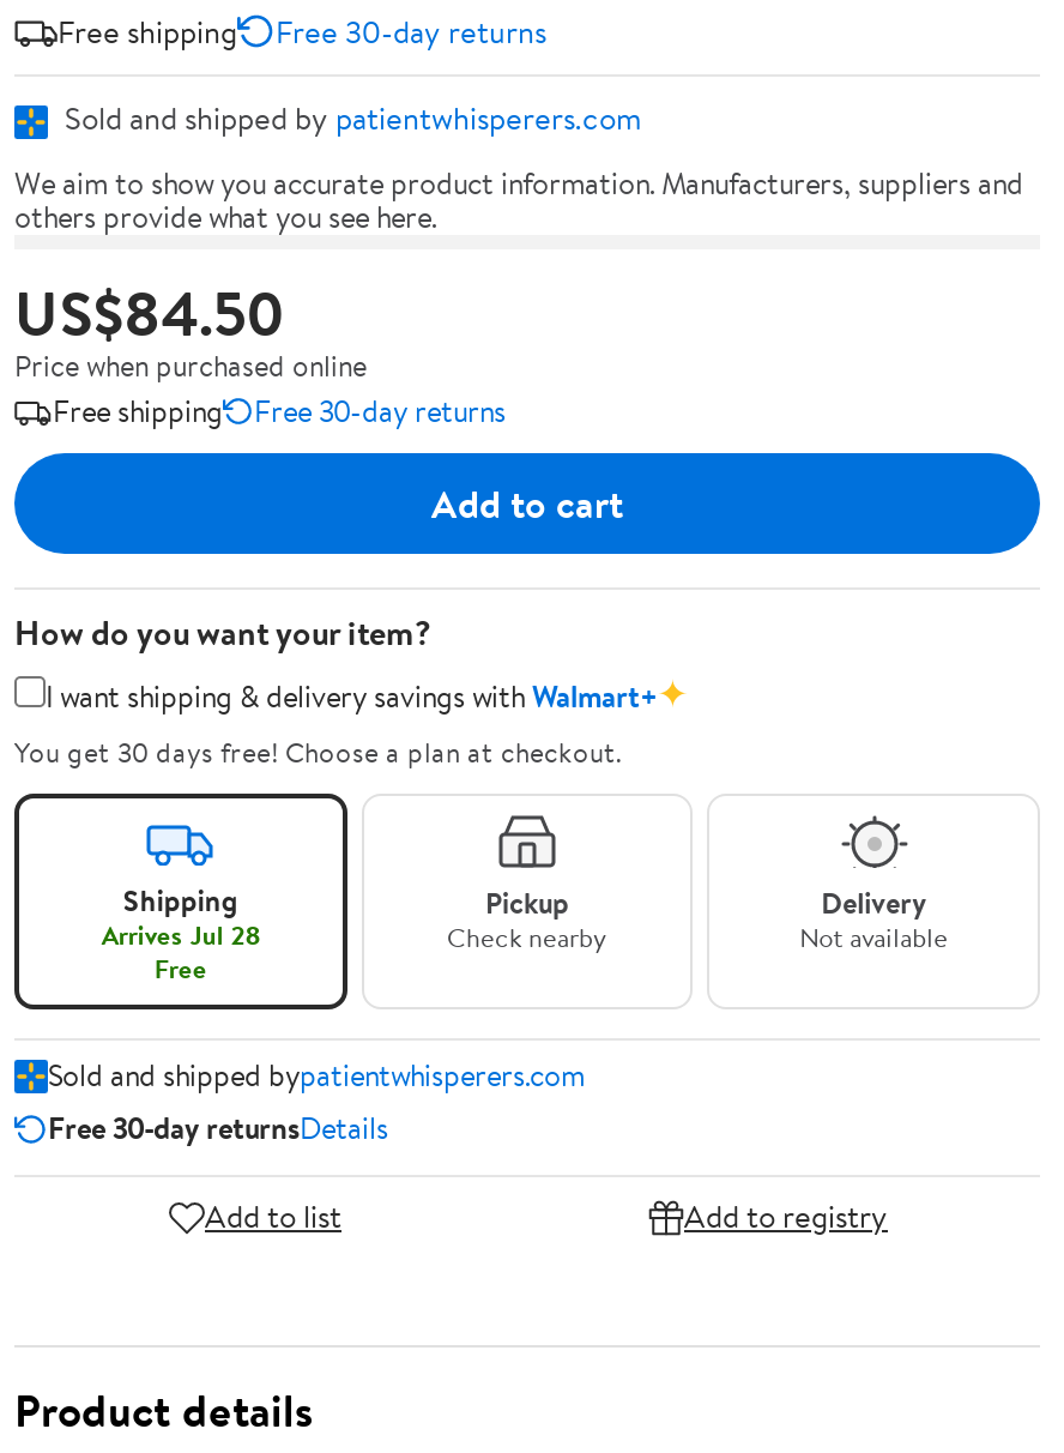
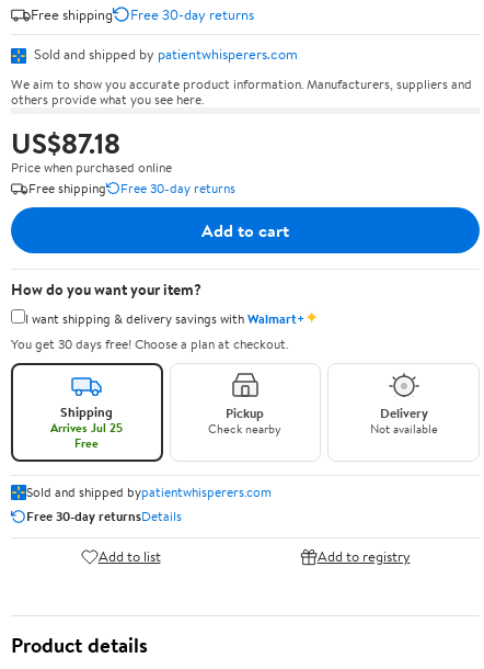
[14,271,285,355] US$84.50 -> [11,124,120,162] US$87.18
[101,916,260,954] Arrives Jul 28 -> [51,419,123,436] Arrives Jul 25

